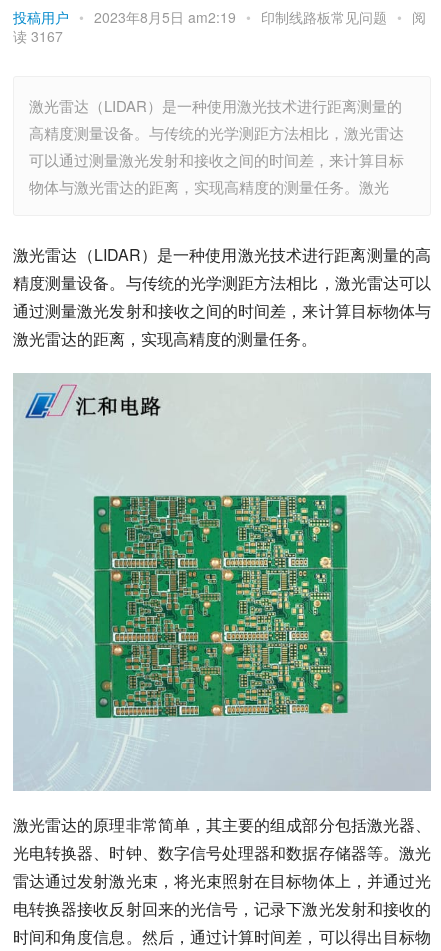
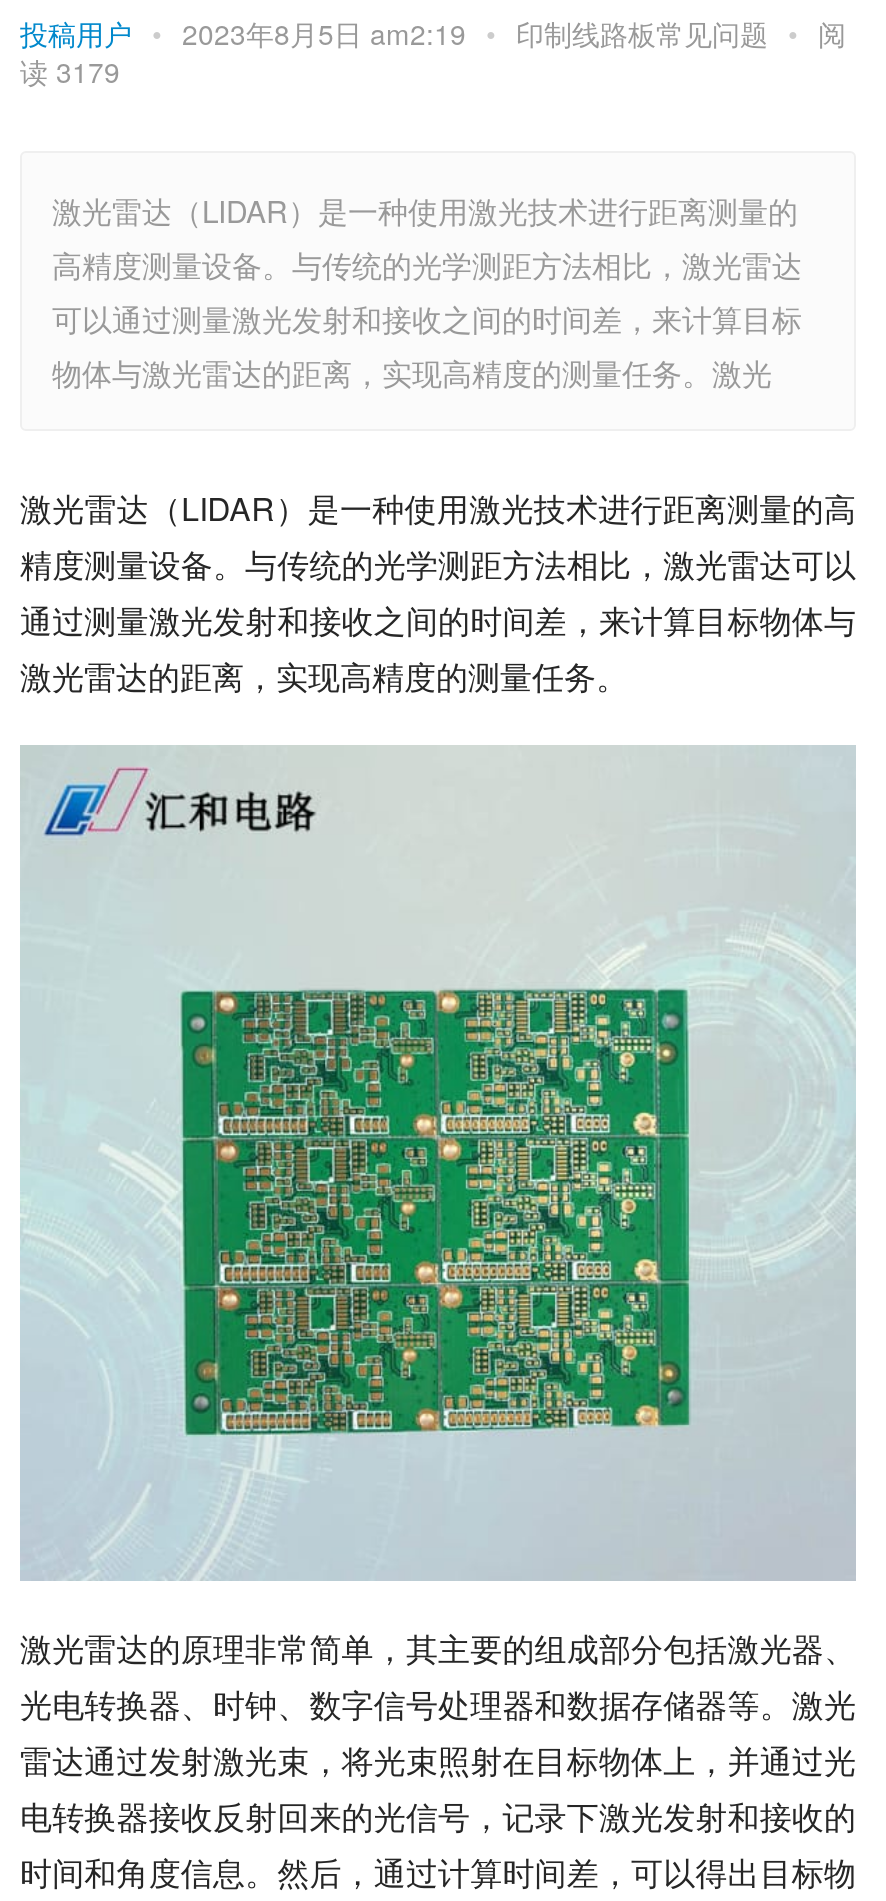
[13,26,63,46] 读 3167 -> [20,51,120,91] 读 3179

